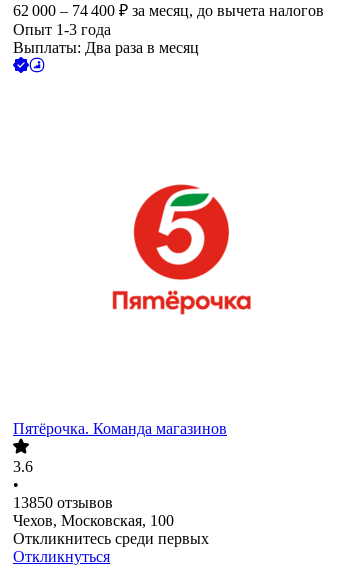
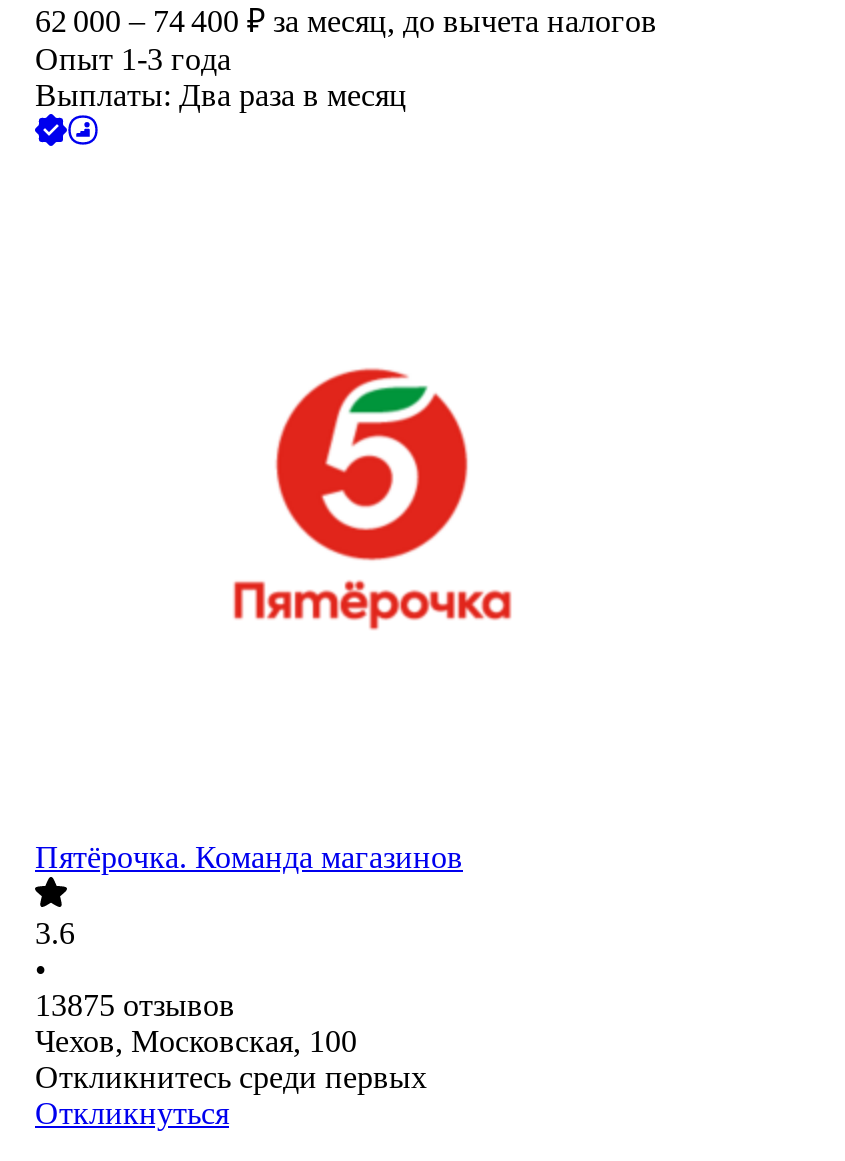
[13,494,113,511] 13850 отзывов -> [35,989,235,1023] 13875 отзывов

